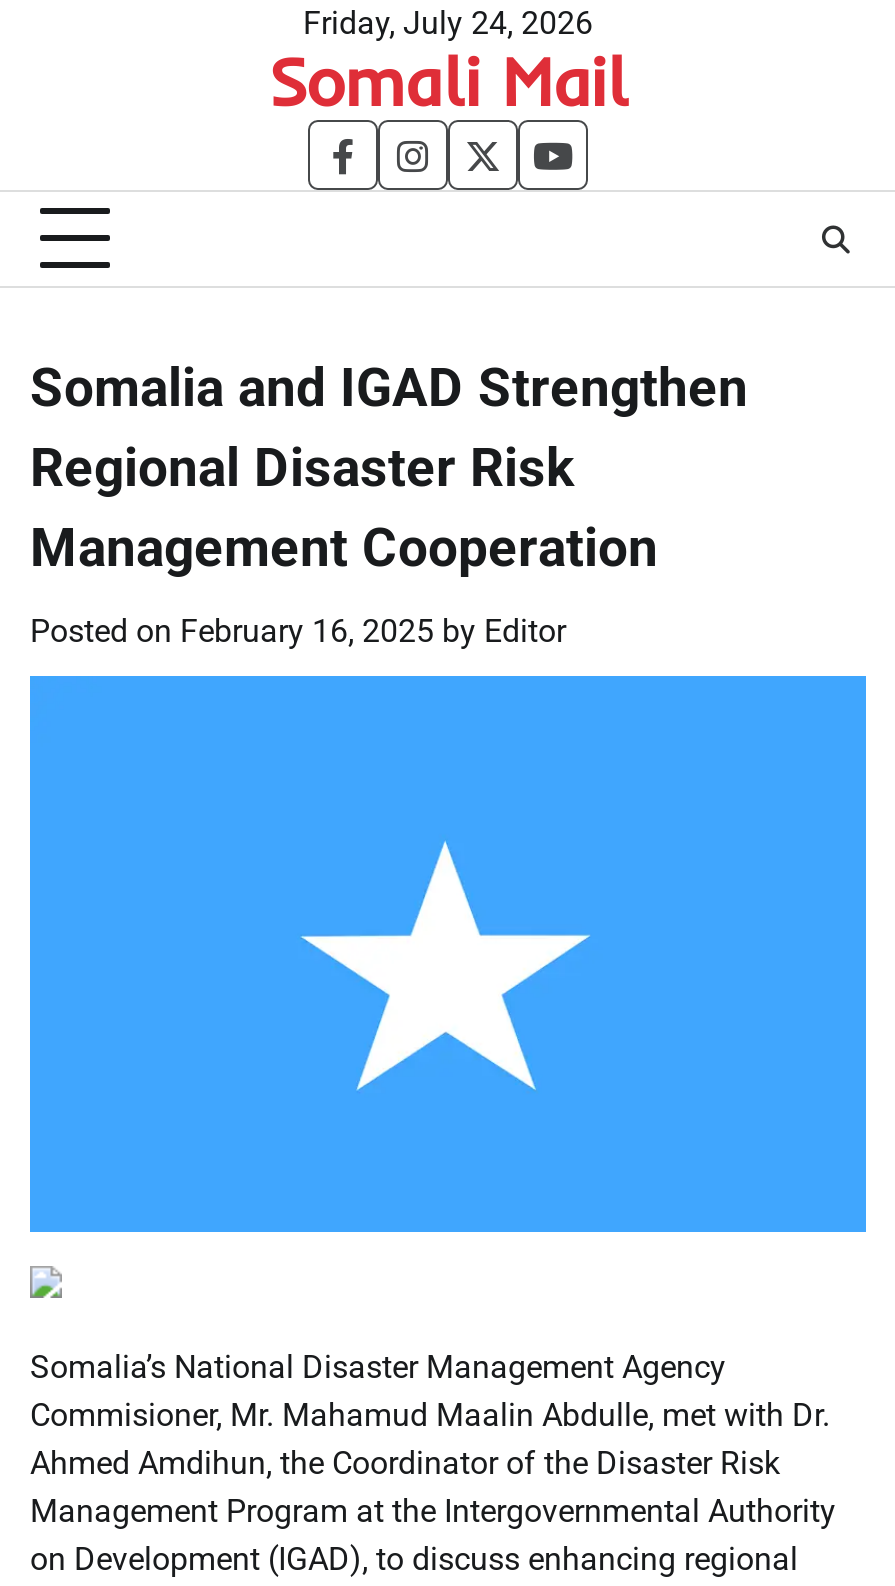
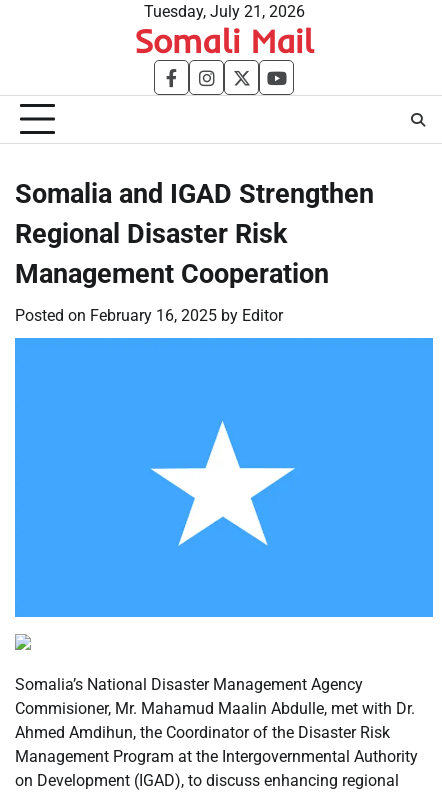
[303,4,593,42] Friday, July 24, 2026 -> [143,2,304,21] Tuesday, July 21, 2026

